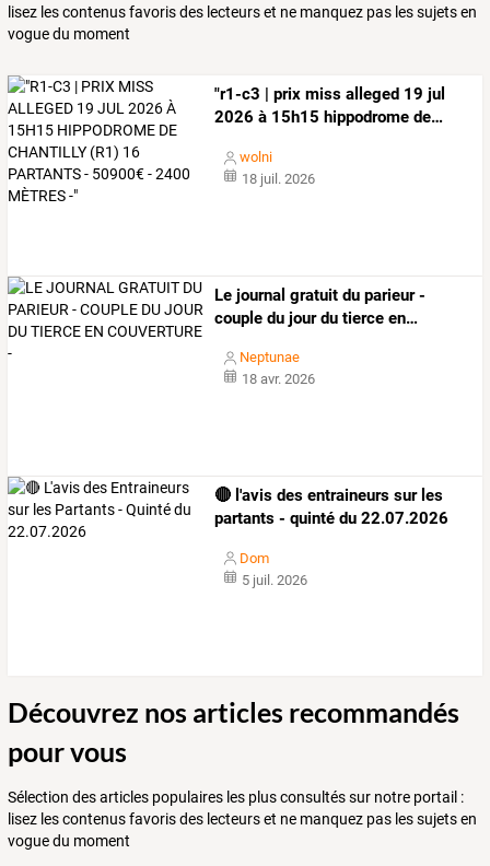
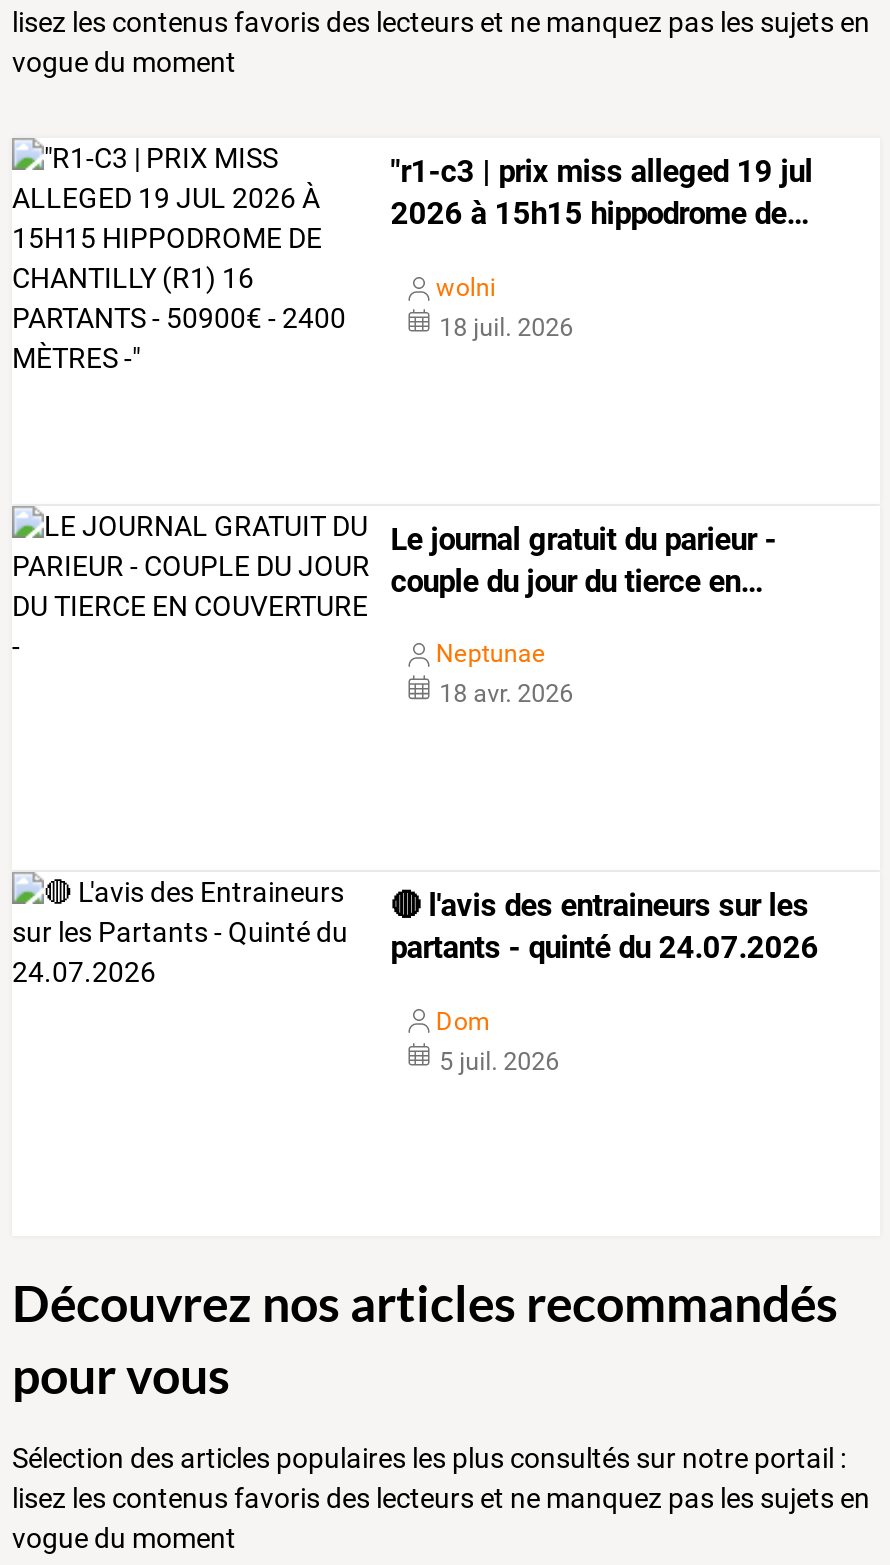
[215,508,449,528] partants - quinté du 22.07.2026 -> [391,930,819,966] partants - quinté du 24.07.2026

